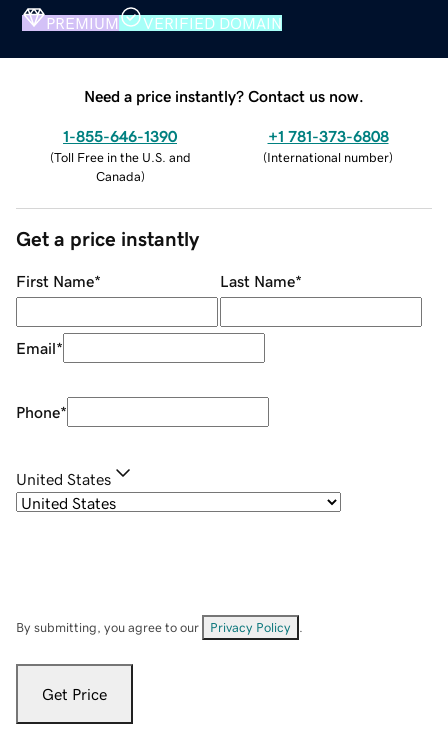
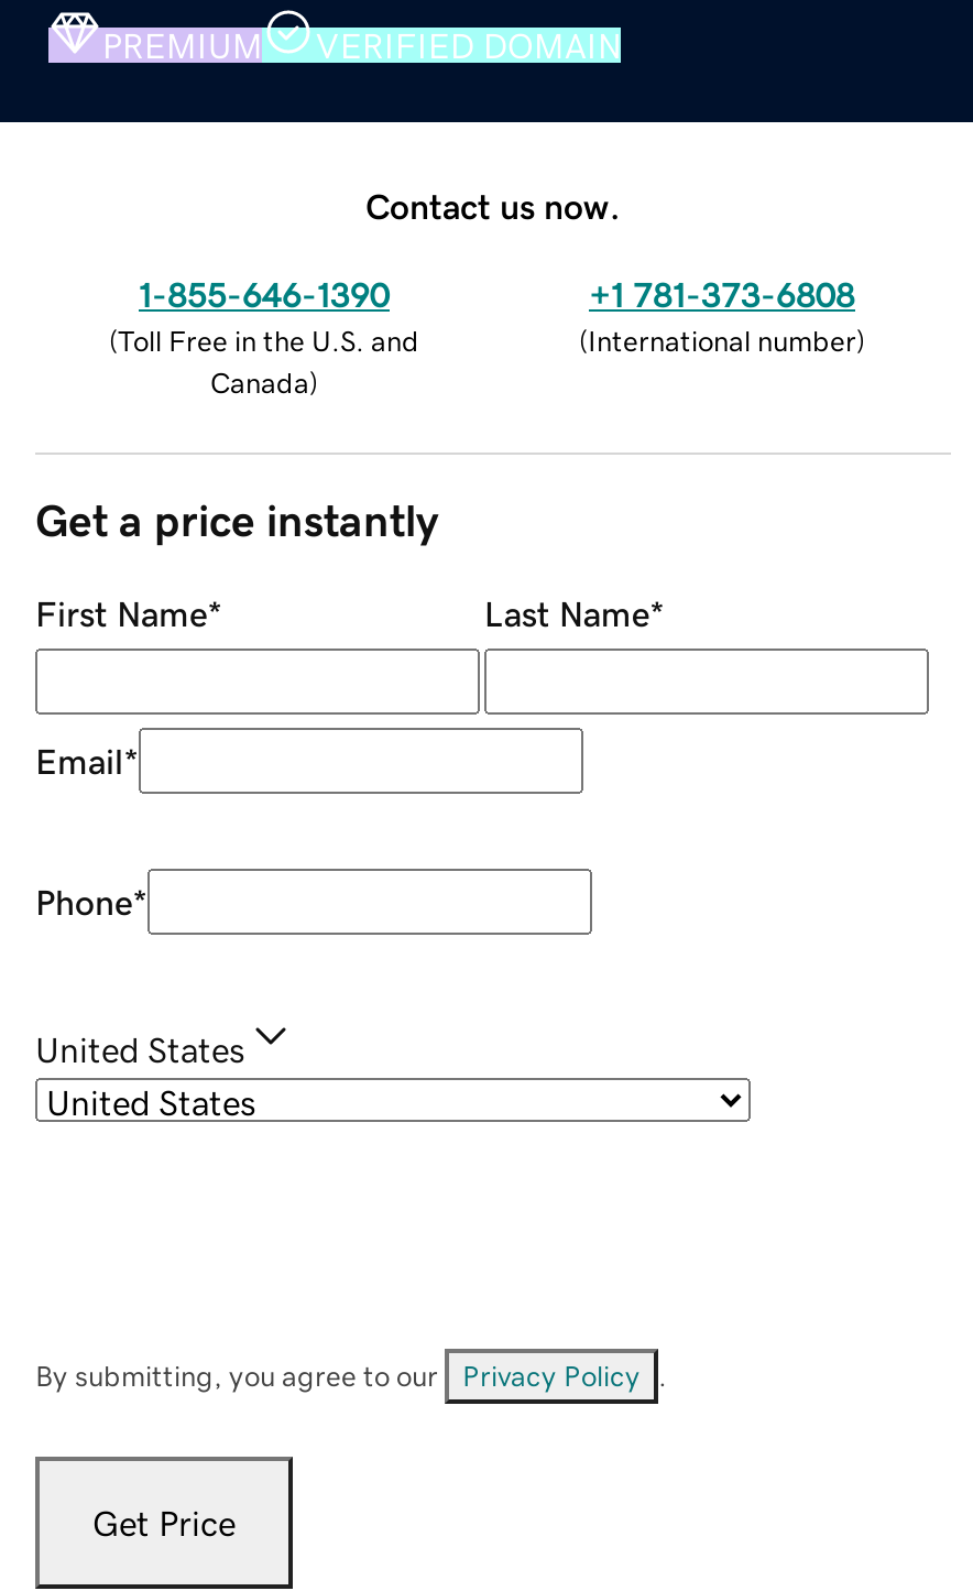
[84,88,364,104] Need a price instantly? Contact us now. -> [365,187,621,223] Contact us now.

